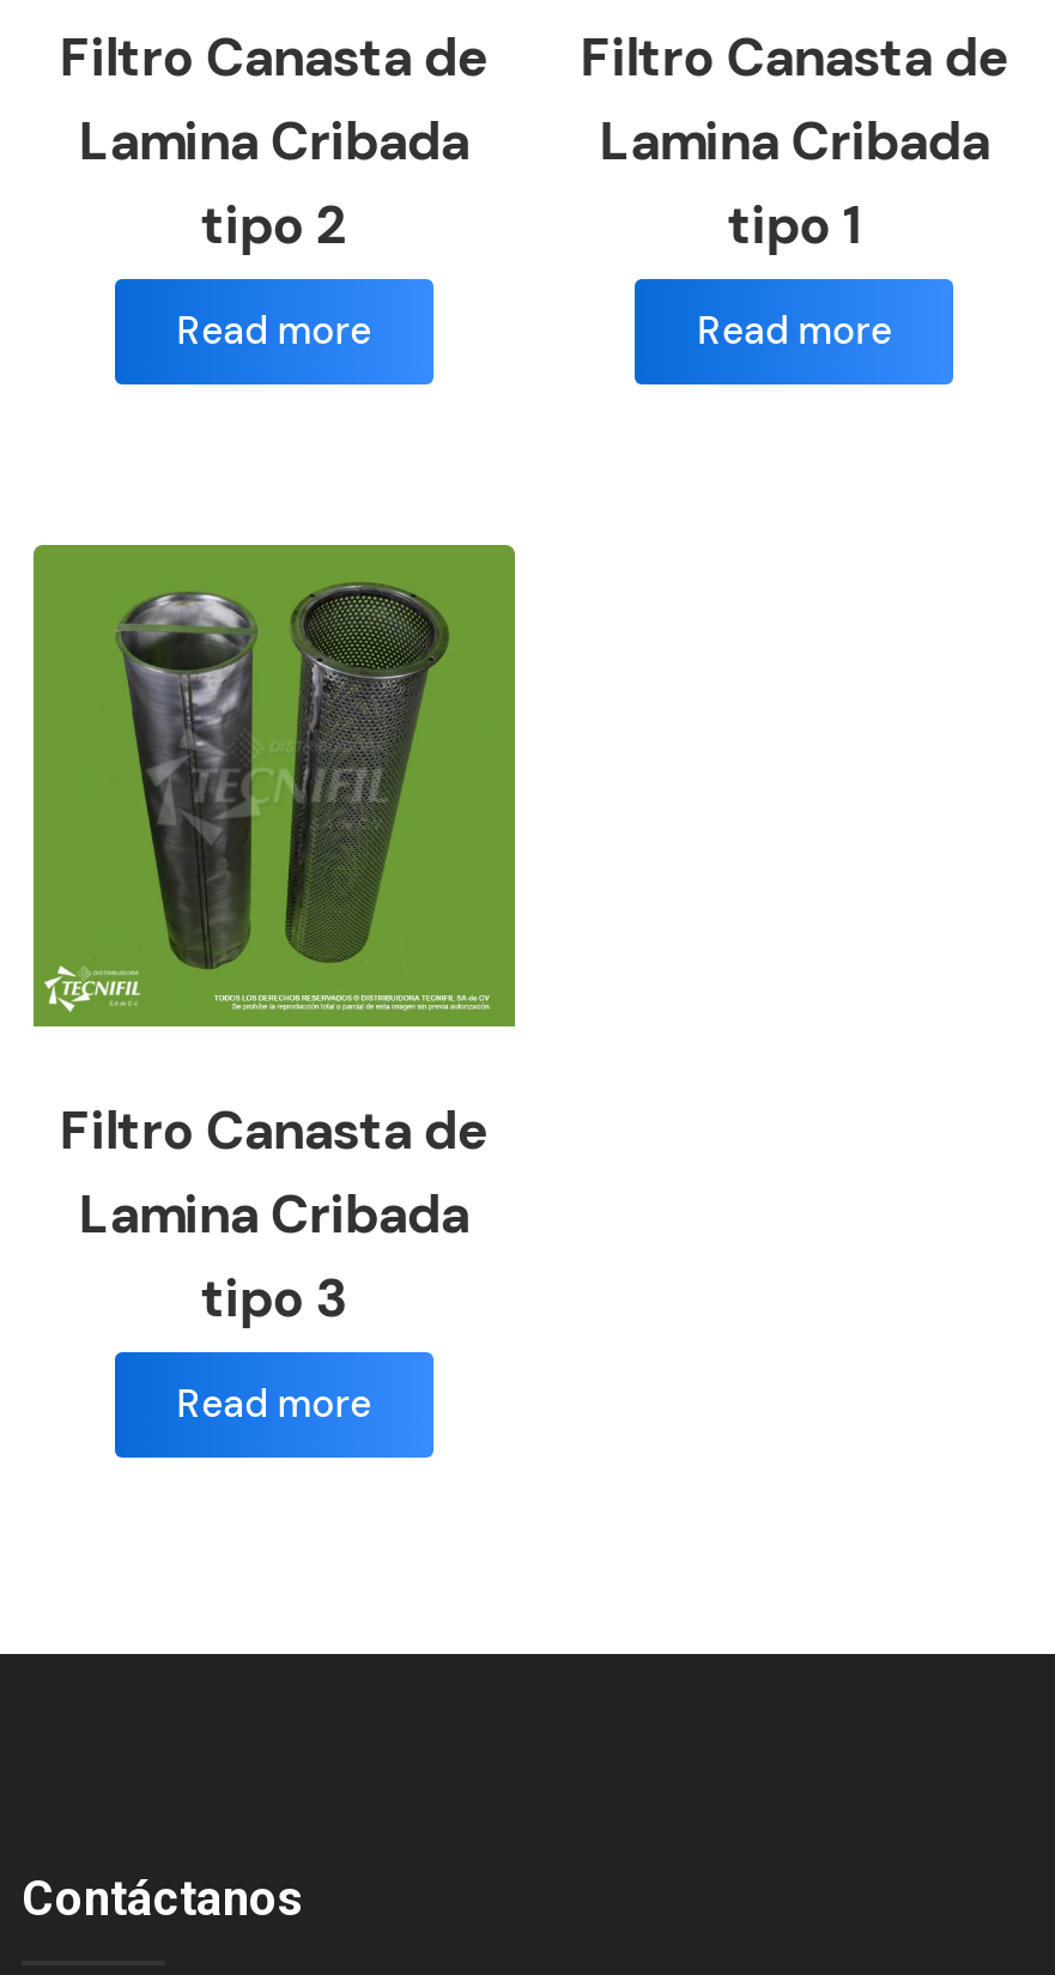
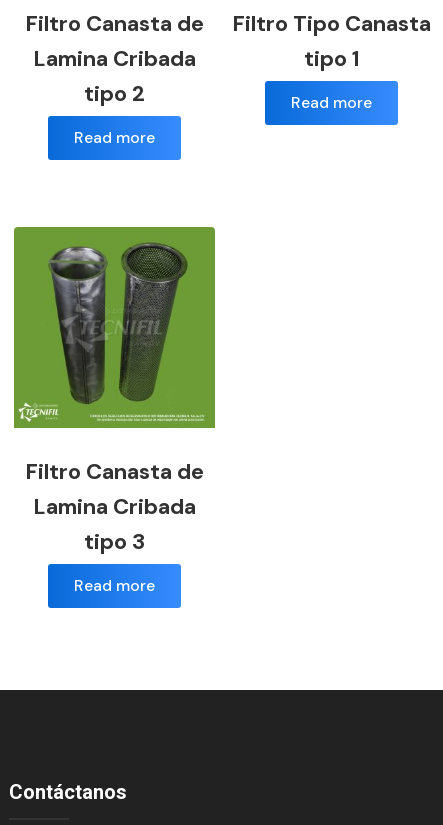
[580,23,1009,176] Filtro Canasta de | Lamina Cribada -> [232,9,431,38] Filtro Tipo Canasta
moved [697,190,891,355] -> [291,44,372,113]: tipo 1 | Read more

